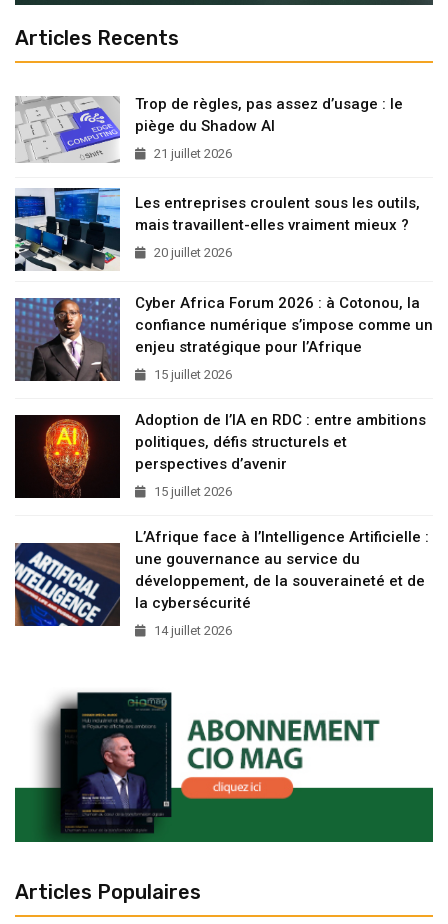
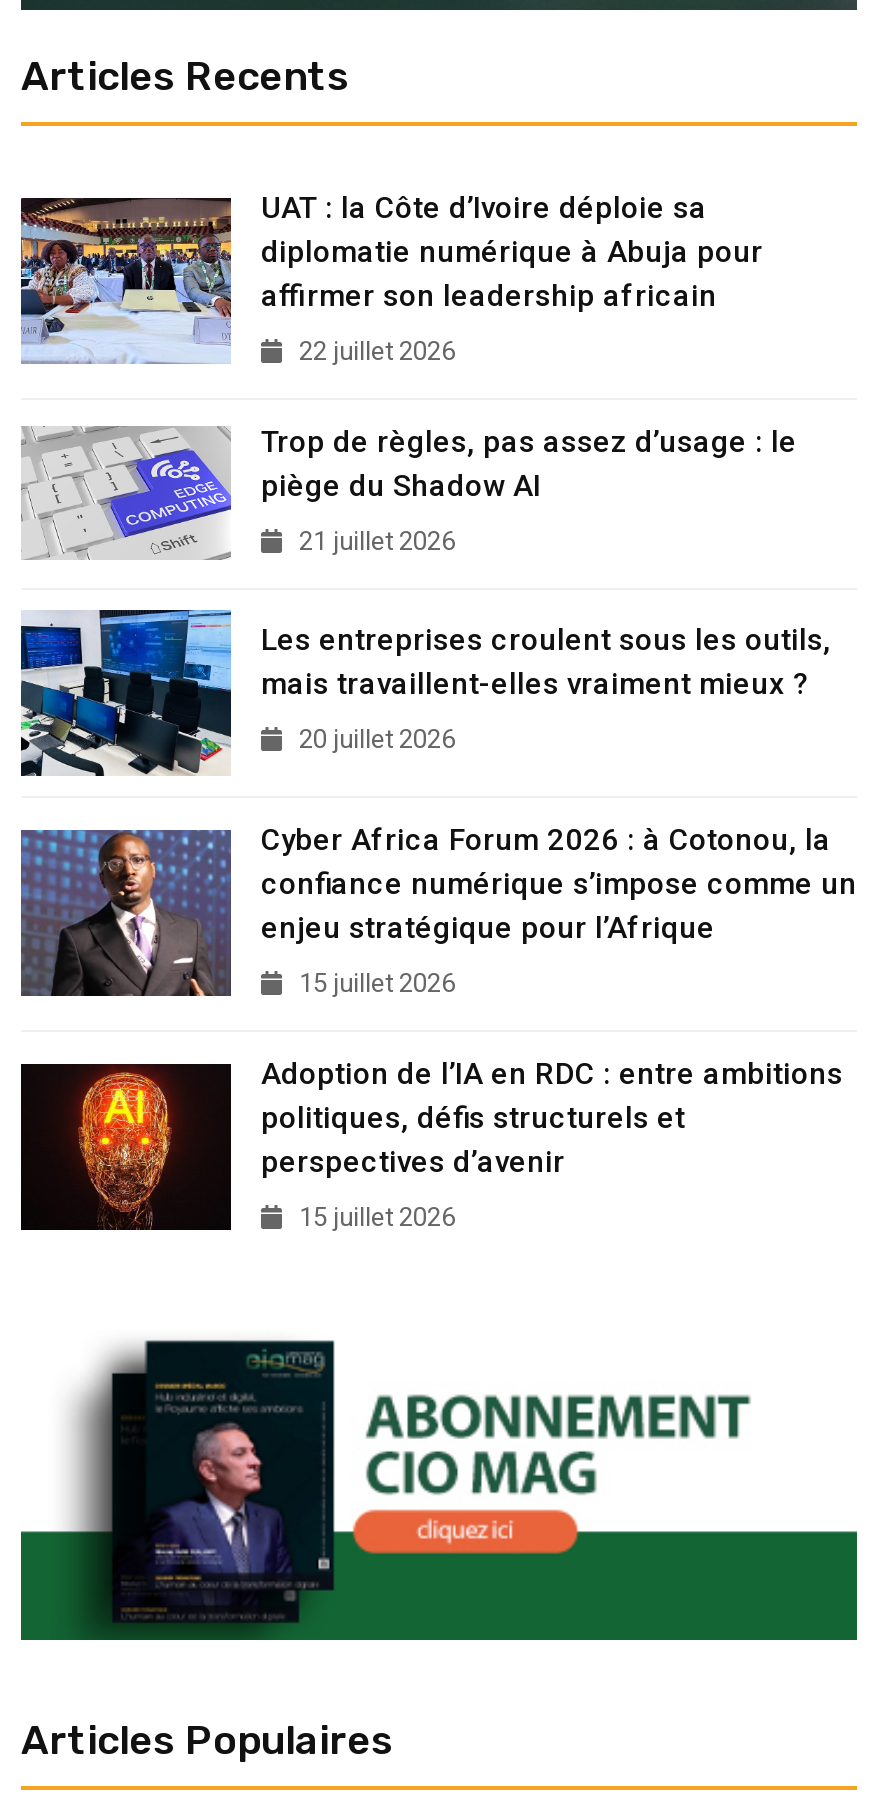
none -> [19,190,763,366] [image] | UAT : la Côte d’Ivoire déploie sa | diplomatie numérique à Abuja pour | affirmer son leadership africain | 22 juillet 2026
moved [16,95,433,499] -> [23,424,857,1232]: [image] | Trop de règles, pas assez d’usage : le | piège du Shadow AI | ... | perspectives d’avenir | 15 juillet 2026
[14,528,429,638] [image] | L’Afrique face à l’Intelligence Artificielle : | une gouvernance au service du | développement, de la souveraineté et de | la cybersécurité | 14 juillet 2026 -> none

